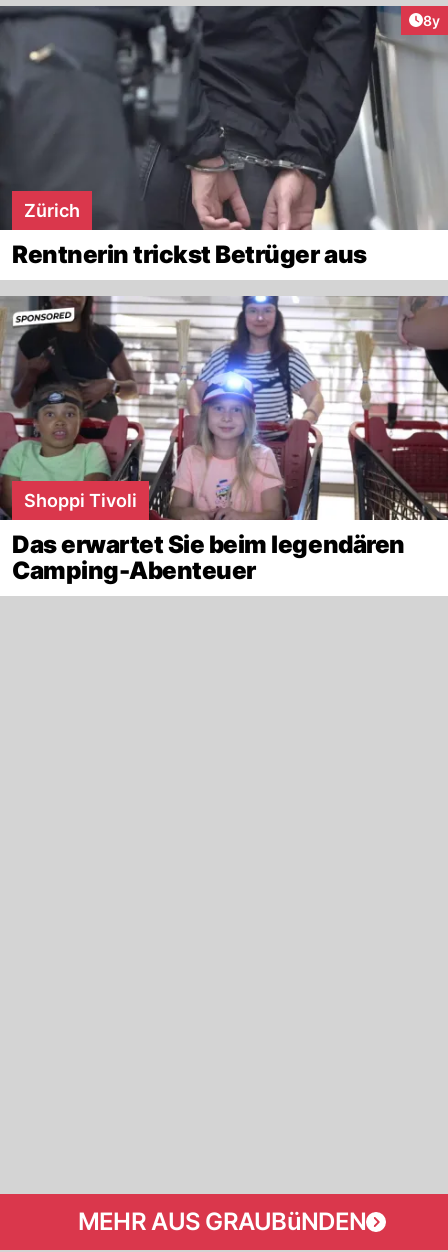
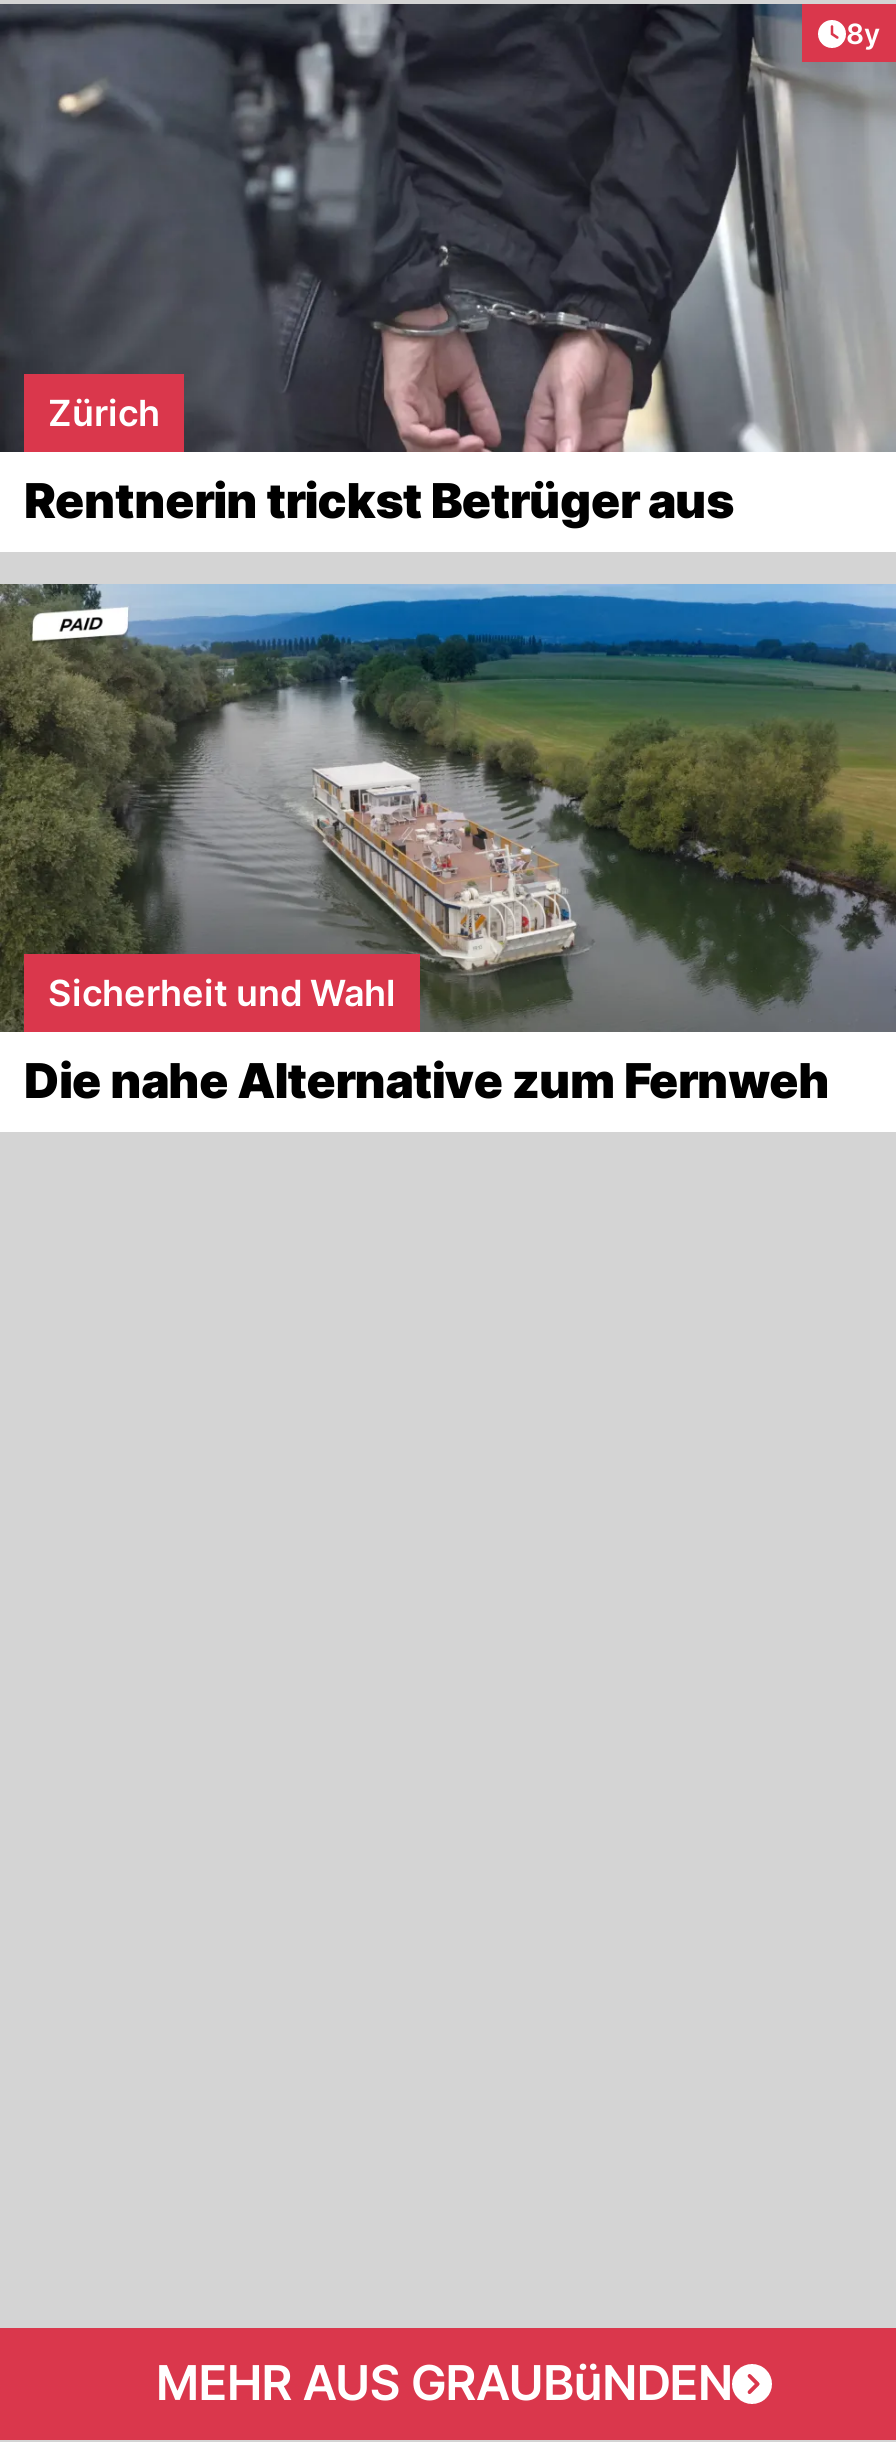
[3,295,445,520] [image] | Shoppi Tivoli -> [6,584,890,1032] [image] | Sicherheit und Wahl
[12,530,405,585] Das erwartet Sie beim legendären | Camping-Abenteuer -> [24,1052,829,1110] Die nahe Alternative zum Fernweh

